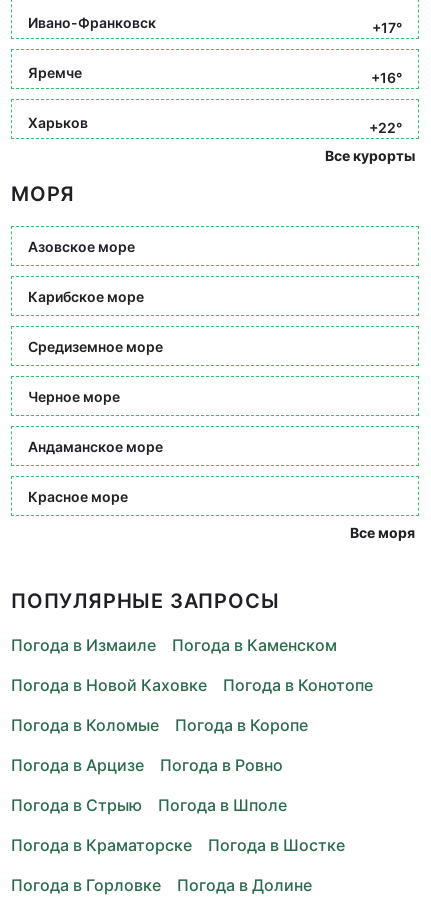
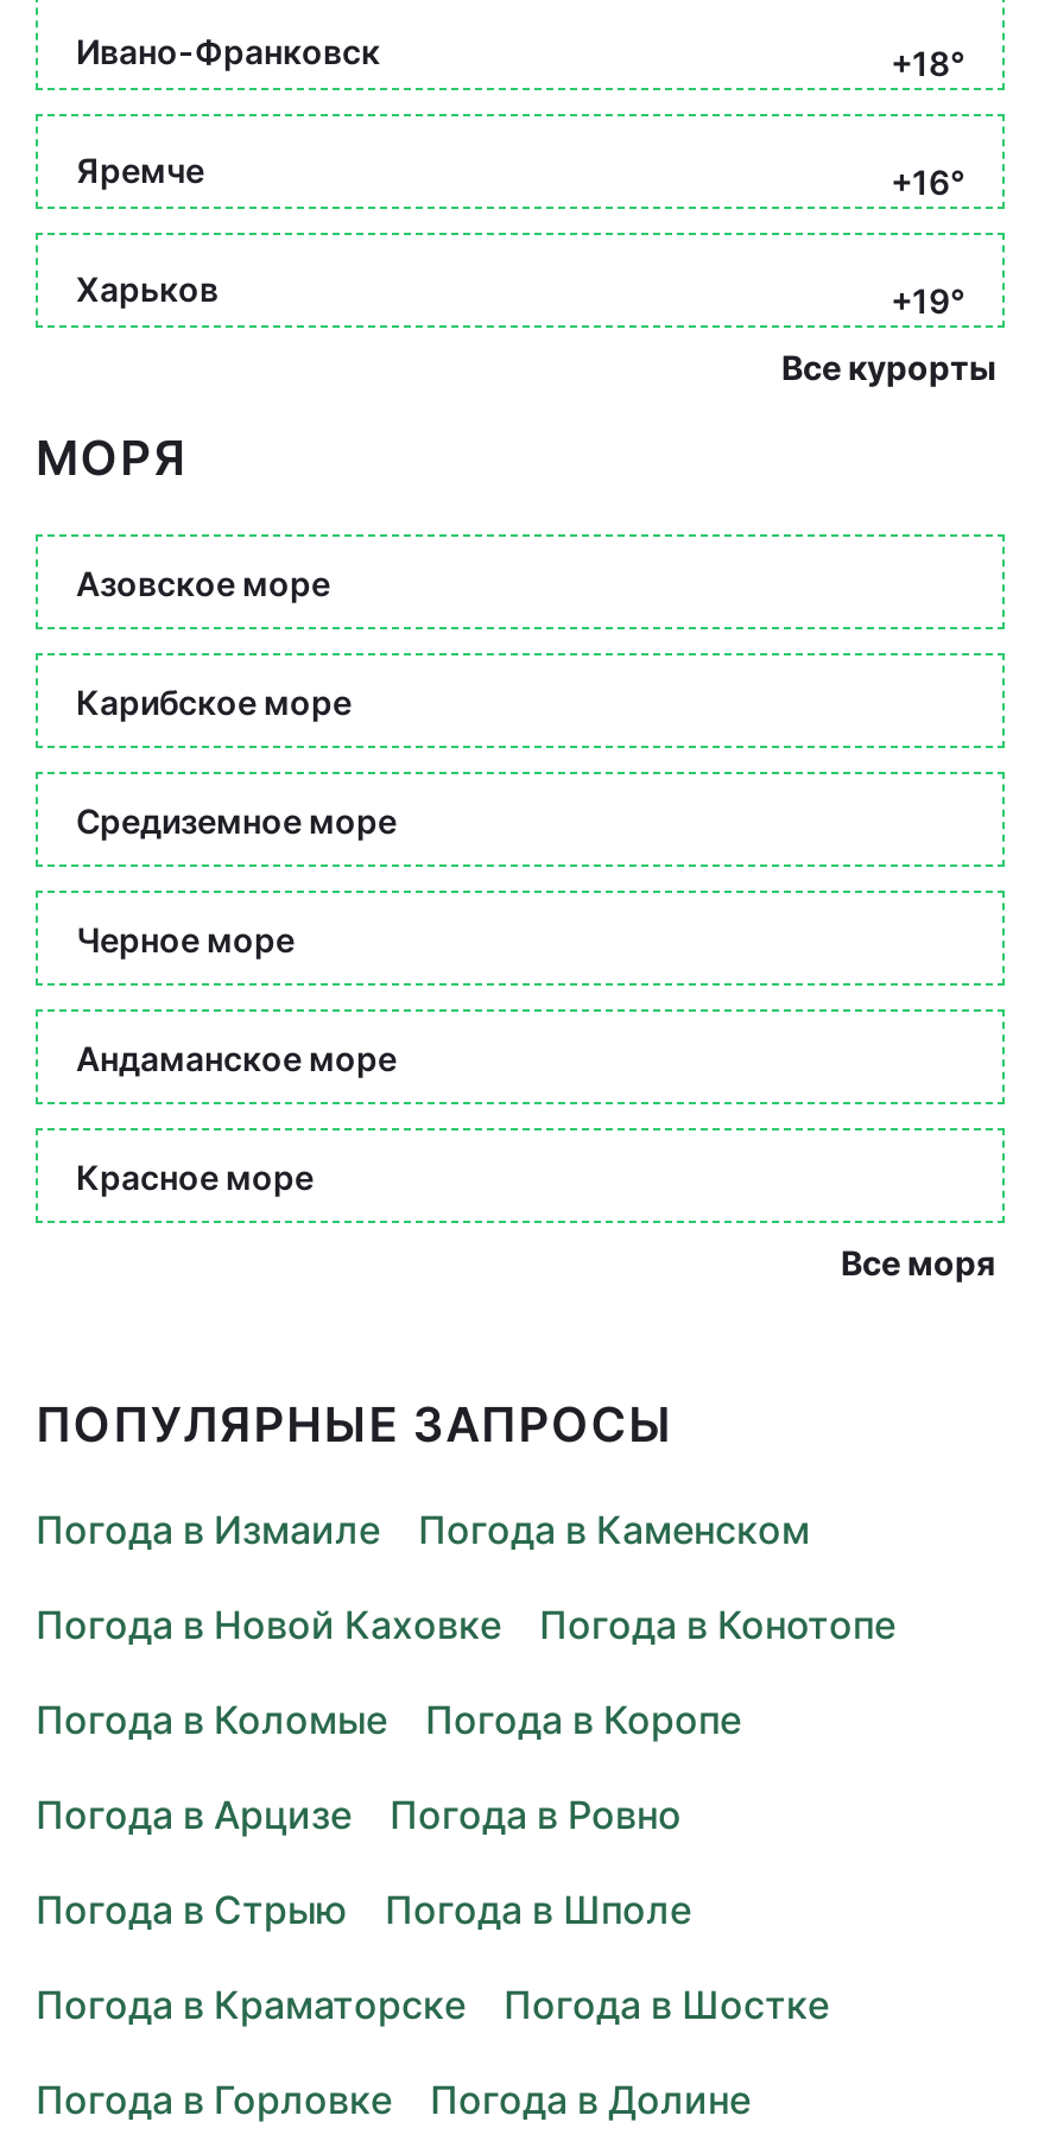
[372,19,402,36] +17° -> [891,43,964,83] +18°
[369,119,402,136] +22° -> [891,280,964,321] +19°

